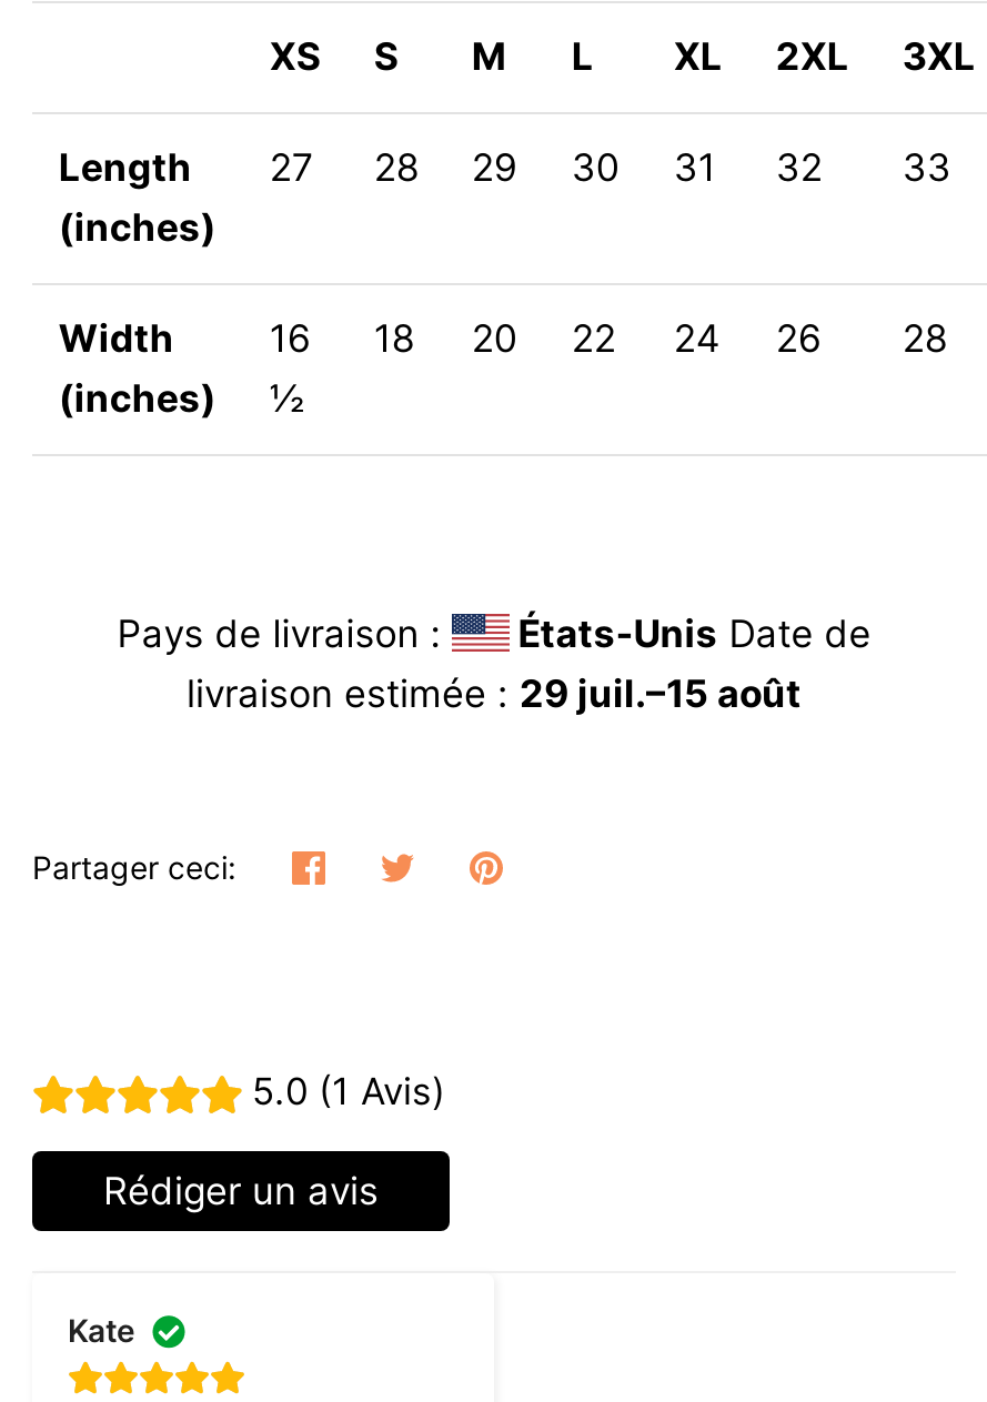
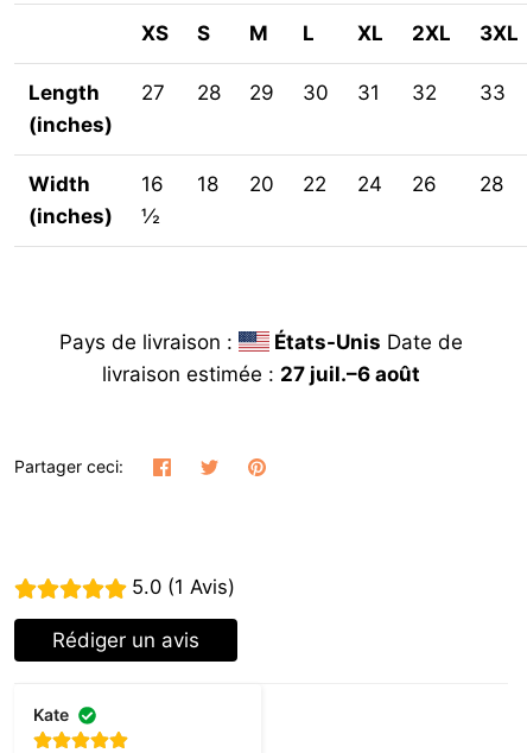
[187,672,802,716] livraison estimée : 29 juil.–15 août -> [102,362,420,386] livraison estimée : 27 juil.–6 août

